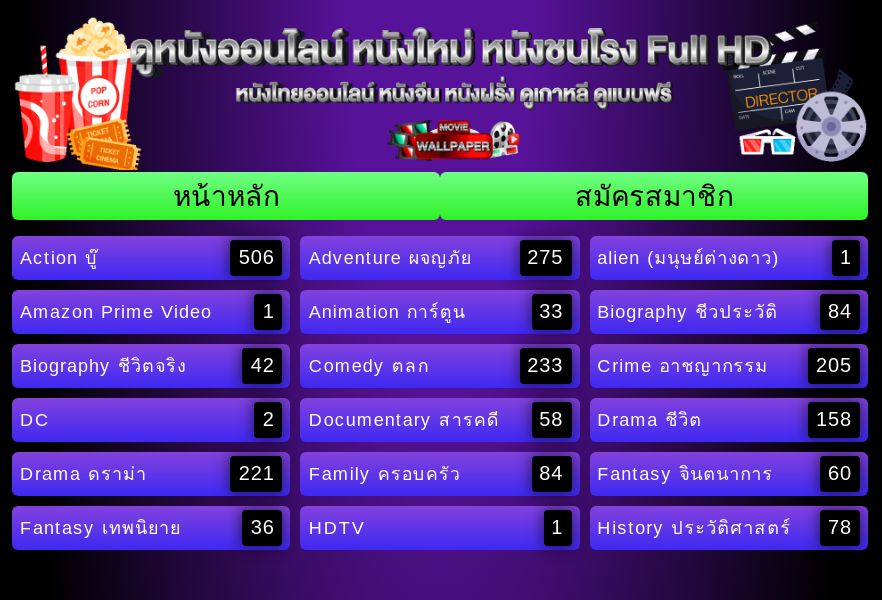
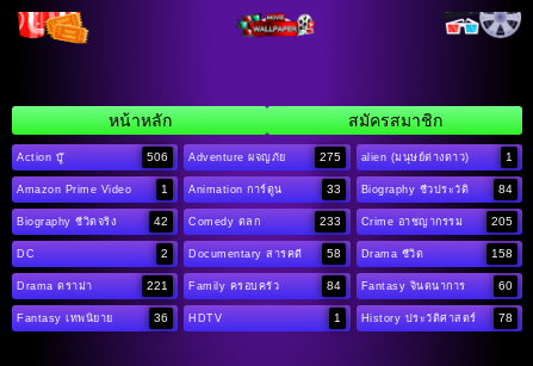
[12,14,868,172] [image] -> [14,11,522,106] [image]

